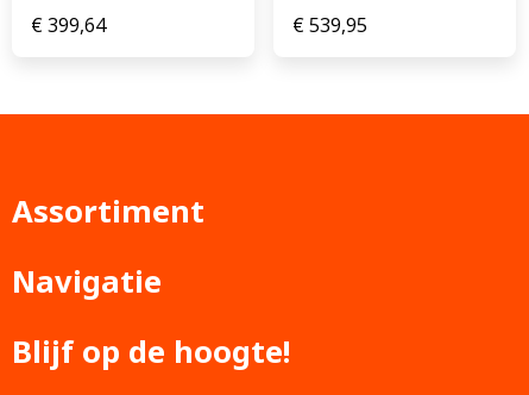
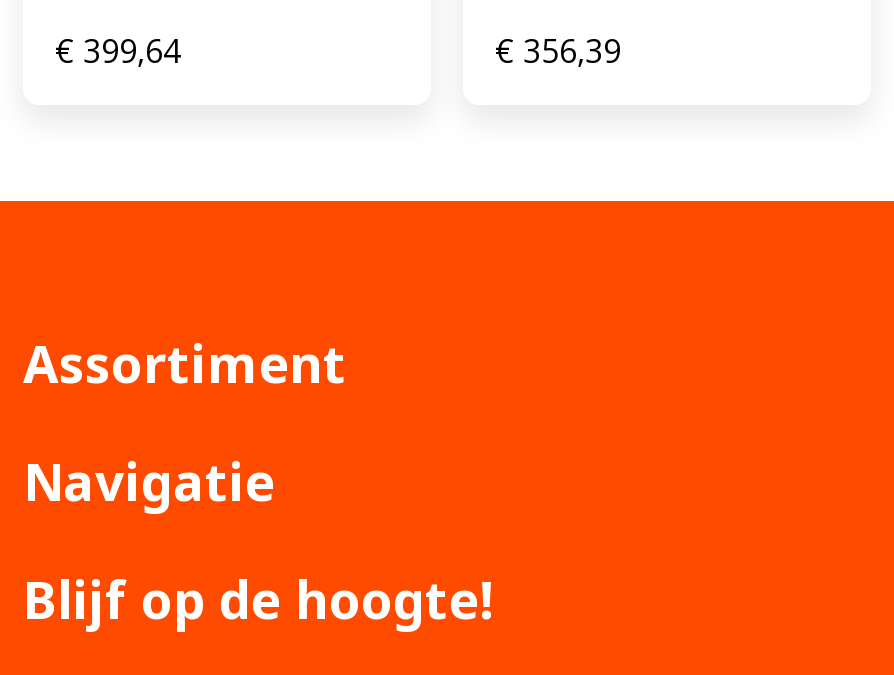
[292,12,367,38] €539,95 -> [495,28,621,72] €356,39

